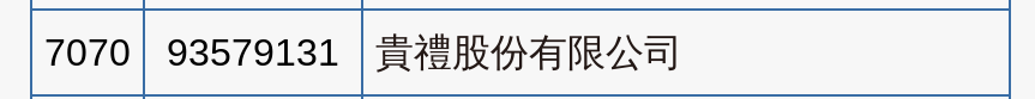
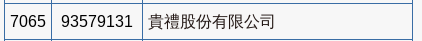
[44,32,682,73] 7070 93579131 貴禮股份有限公司 -> [10,13,276,30] 7065 93579131 貴禮股份有限公司

